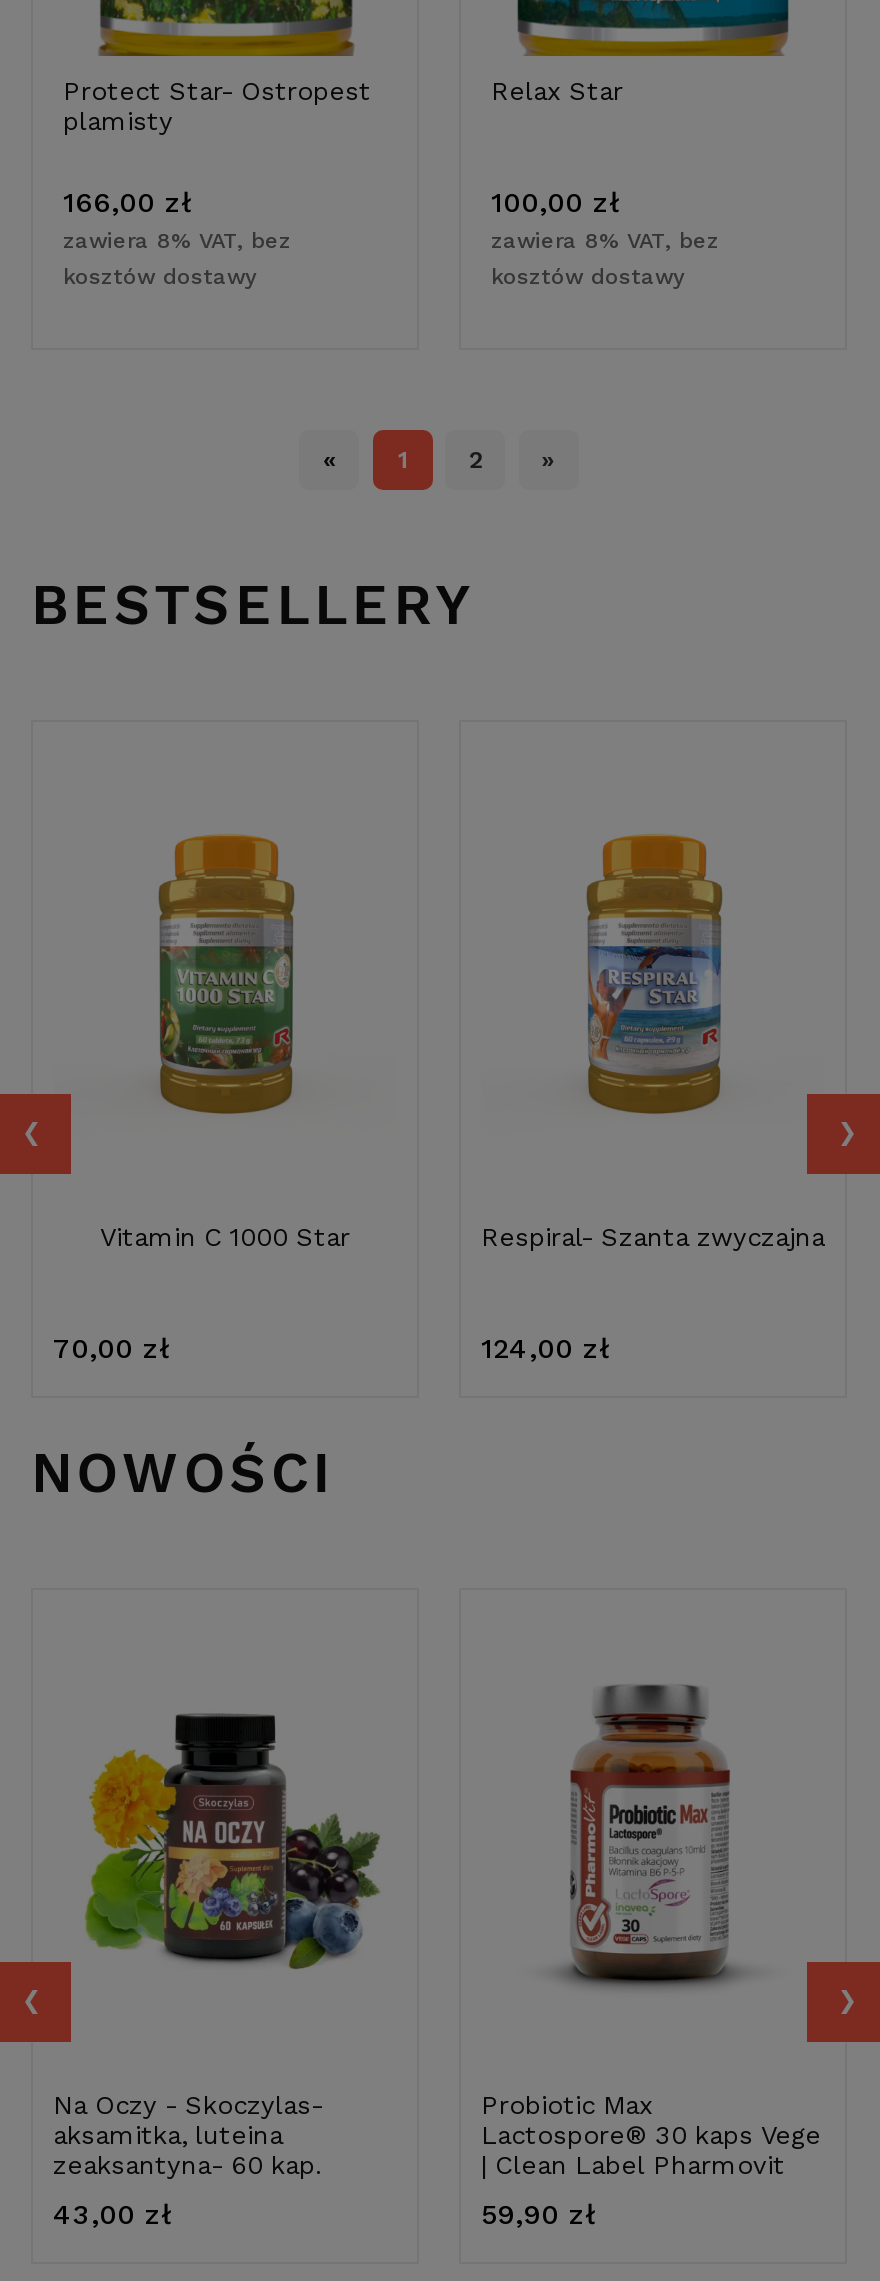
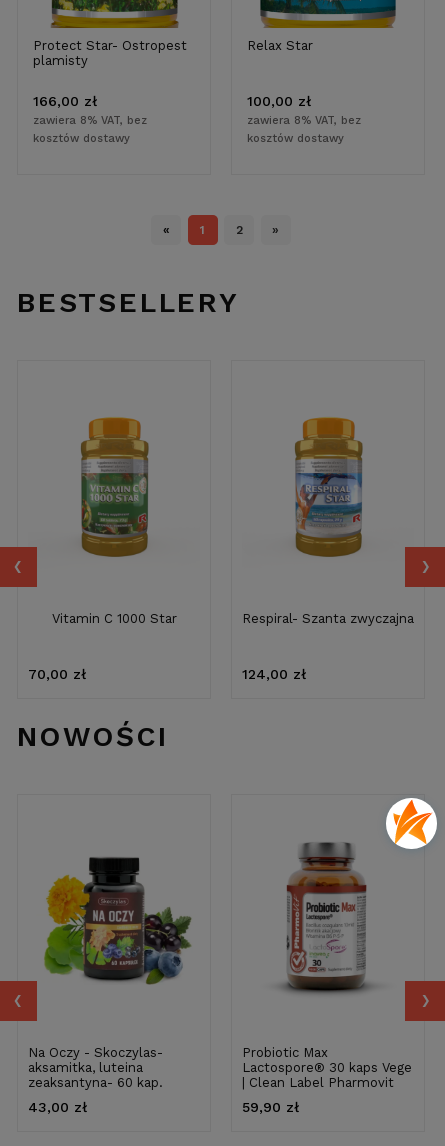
none -> [385,797,438,850] [image]

